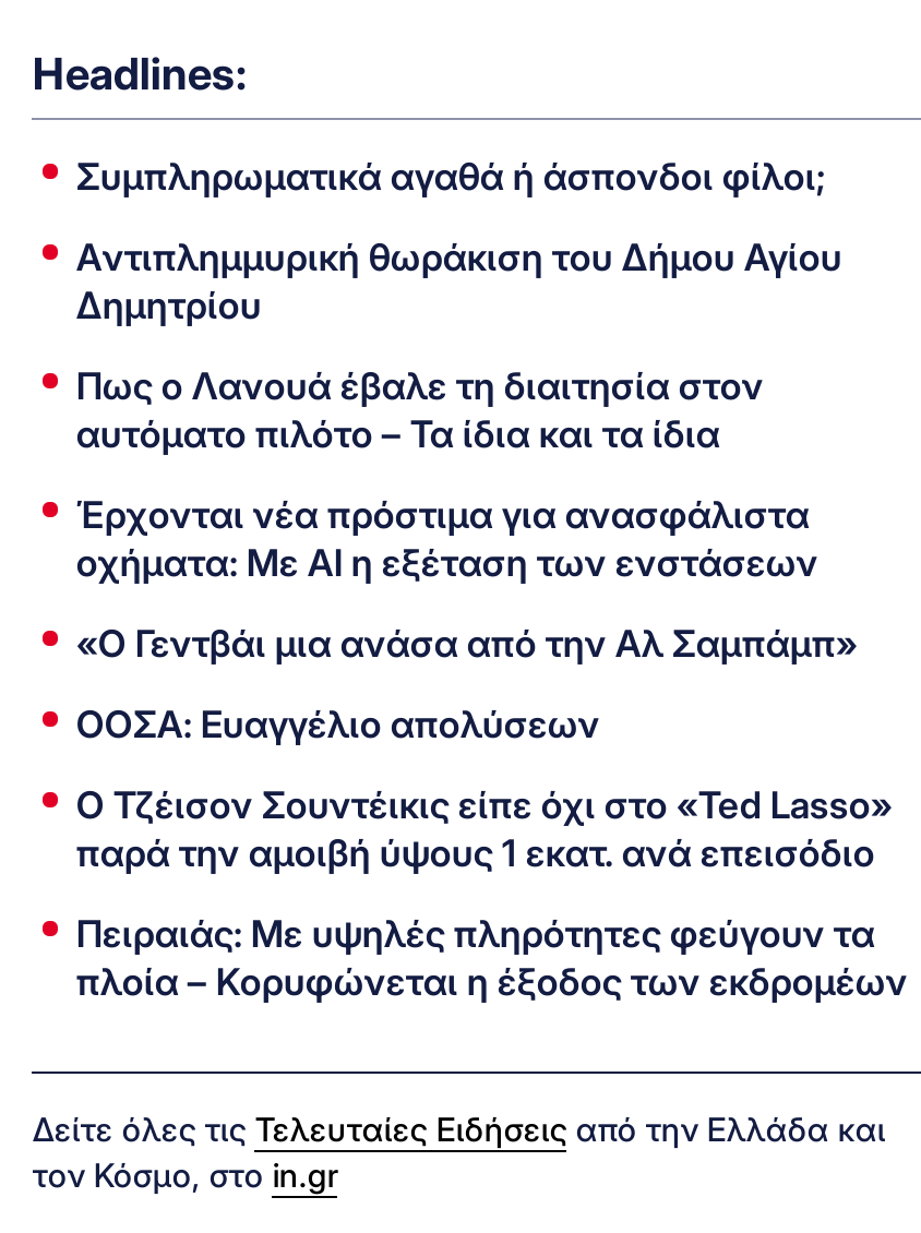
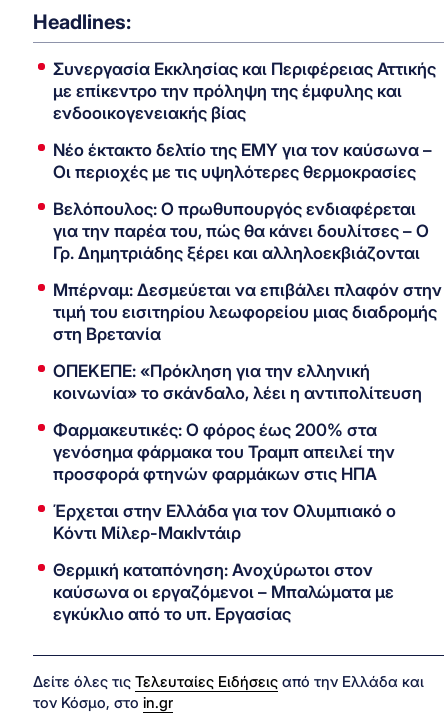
[76,154,825,198] Συμπληρωματικά αγαθά ή άσπονδοι φίλοι; -> [53,59,436,123] Συνεργασία Εκκλησίας και Περιφέρειας Αττικής | με επίκεντρο την πρόληψη της έμφυλης και | ενδοοικογενειακής βίας
[76,235,842,327] Aντιπλημμυρική θωράκιση του Δήμου Αγίου | Δημητρίου -> [53,140,432,182] Νέο έκτακτο δελτίο της ΕΜΥ για τον καύσωνα – | Οι περιοχές με τις υψηλότερες θερμοκρασίες
[76,364,763,455] Πως ο Λανουά έβαλε τη διαιτησία στον | αυτόματο πιλότο – Τα ίδια και τα ίδια -> [53,199,429,263] Βελόπουλος: Ο πρωθυπουργός ενδιαφέρεται | για την παρέα του, πώς θα κάνει δουλίτσες – Ο | Γρ. Δημητριάδης ξέρει και αλληλοεκβιάζονται
[76,493,818,584] Έρχονται νέα πρόστιμα για ανασφάλιστα | οχήματα: Με AI η εξέταση των ενστάσεων -> [53,280,442,344] Μπέρναμ: Δεσμεύεται να επιβάλει πλαφόν στην | τιμή του εισιτηρίου λεωφορείου μιας διαδρομής | στη Βρετανία
[76,621,857,665] «Ο Γεντβάι μια ανάσα από την Αλ Σαμπάμπ» -> [53,361,422,403] ΟΠΕΚΕΠΕ: «Πρόκληση για την ελληνική | κοινωνία» το σκάνδαλο, λέει η αντιπολίτευση
[76,702,600,746] ΟΟΣΑ: Ευαγγέλιο απολύσεων -> [53,420,395,484] Φαρμακευτικές: Ο φόρος έως 200% στα | γενόσημα φάρμακα του Τραμπ απειλεί την | προσφορά φτηνών φαρμάκων στις ΗΠΑ
[76,783,892,874] Ο Τζέισον Σουντέικις είπε όχι στο «Ted Lasso» | παρά την αμοιβή ύψους 1 εκατ. ανά επεισόδιο -> [53,501,396,543] Έρχεται στην Ελλάδα για τον Ολυμπιακό ο | Κόντι Μίλερ-ΜακΙντάιρ
[76,912,907,1003] Πειραιάς: Με υψηλές πληρότητες φεύγουν τα | πλοία – Κορυφώνεται η έξοδος των εκδρομέων -> [53,560,394,624] Θερμική καταπόνηση: Ανοχύρωτοι στον | καύσωνα οι εργαζόμενοι – Μπαλώματα με | εγκύκλιο από το υπ. Εργασίας

